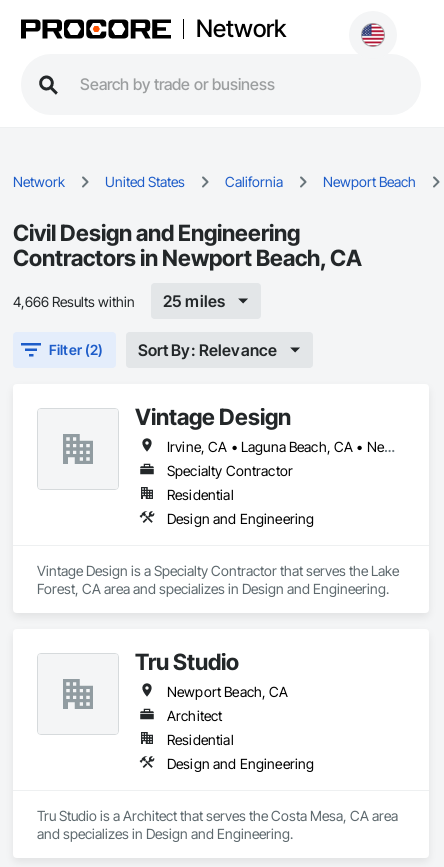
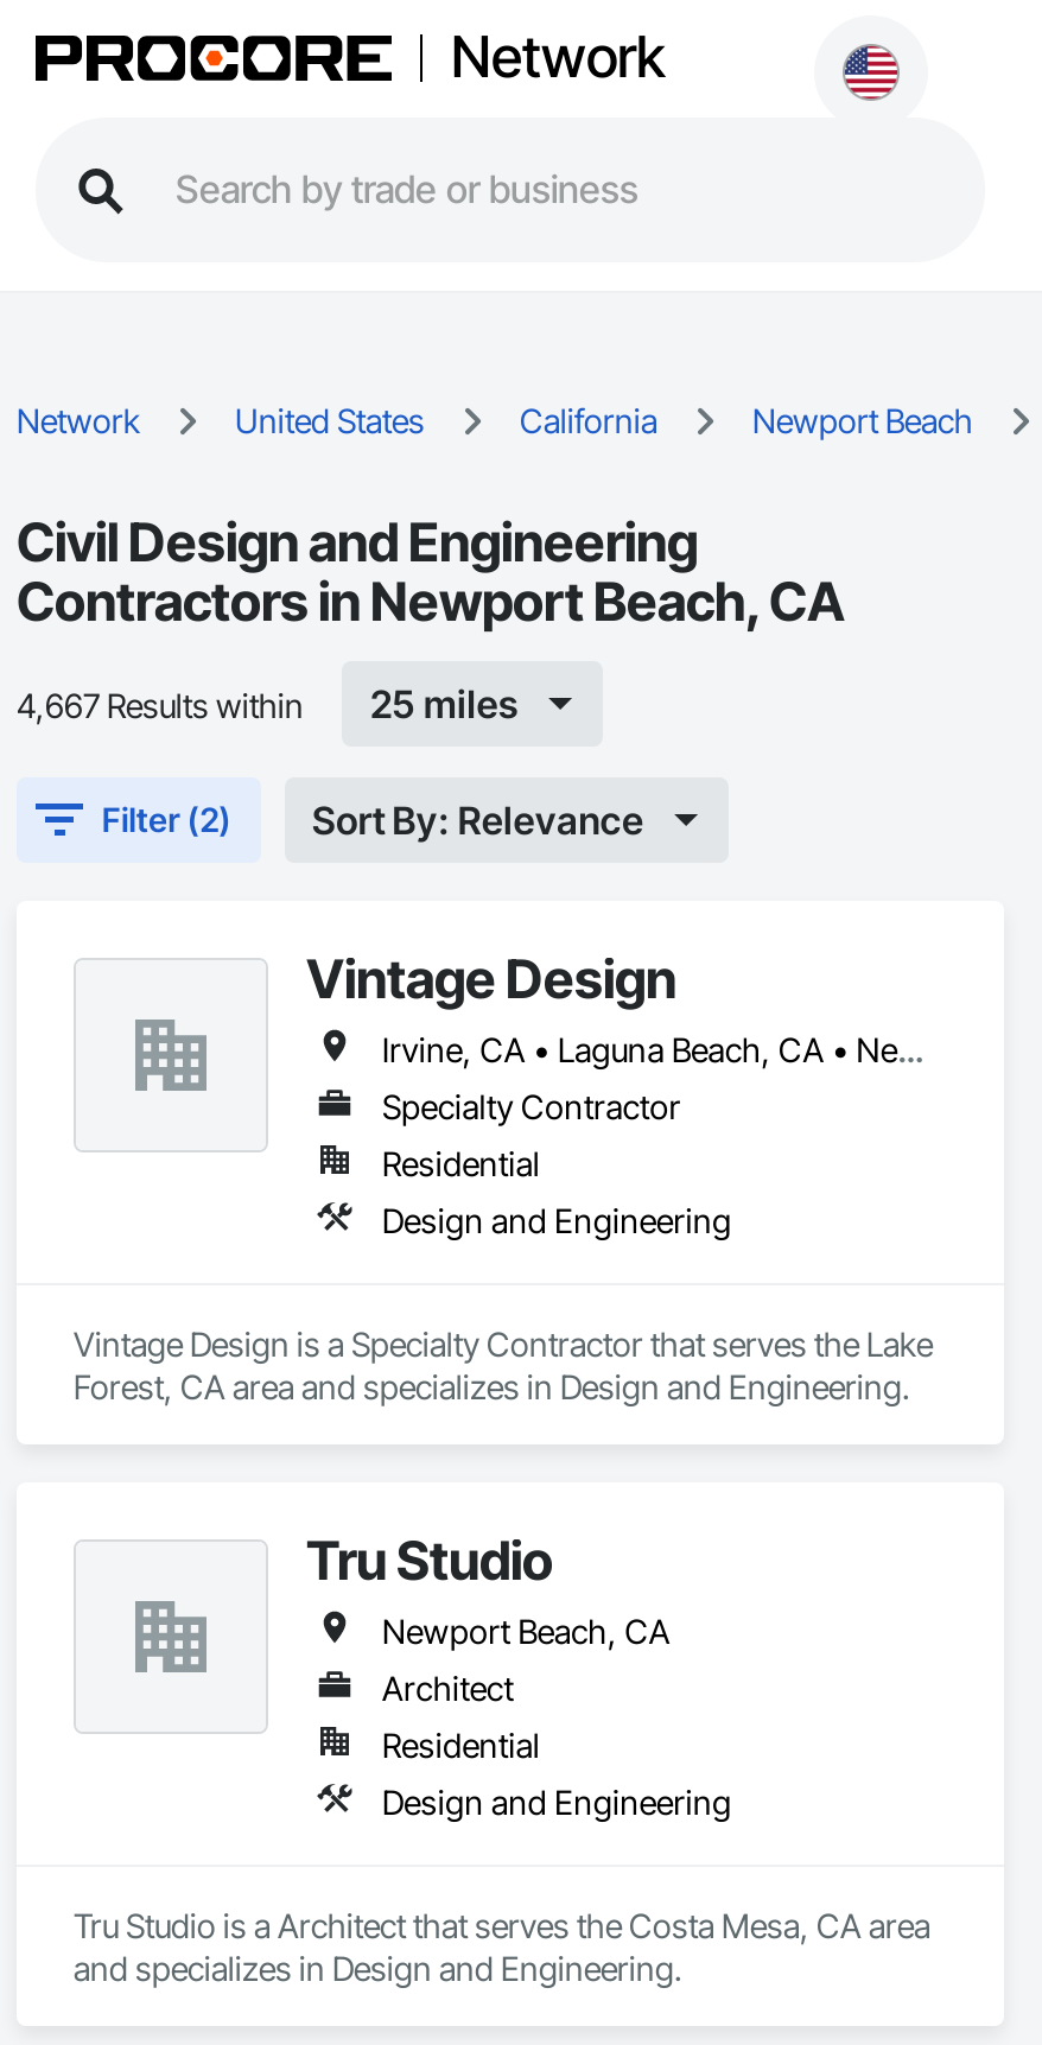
[13,292,135,309] 4,666 Results within -> [17,684,304,724] 4,667 Results within

